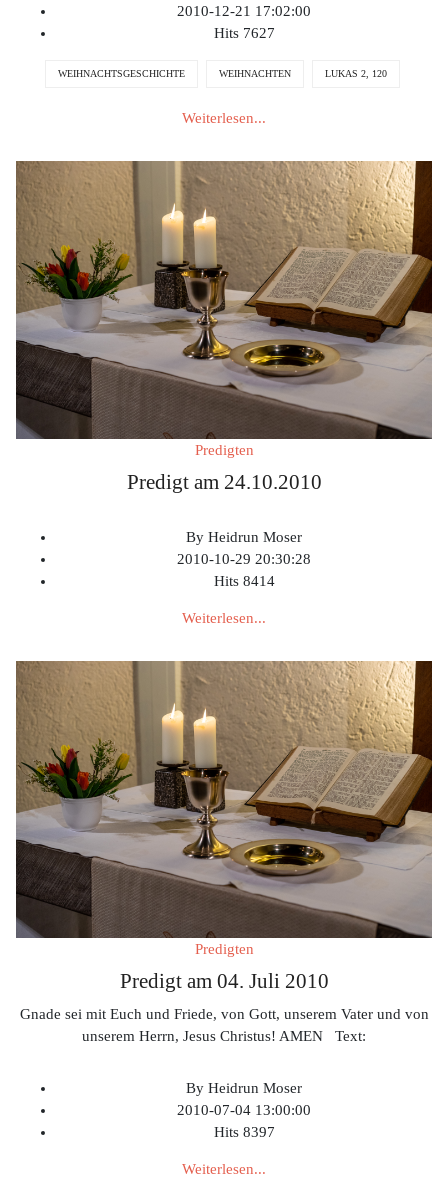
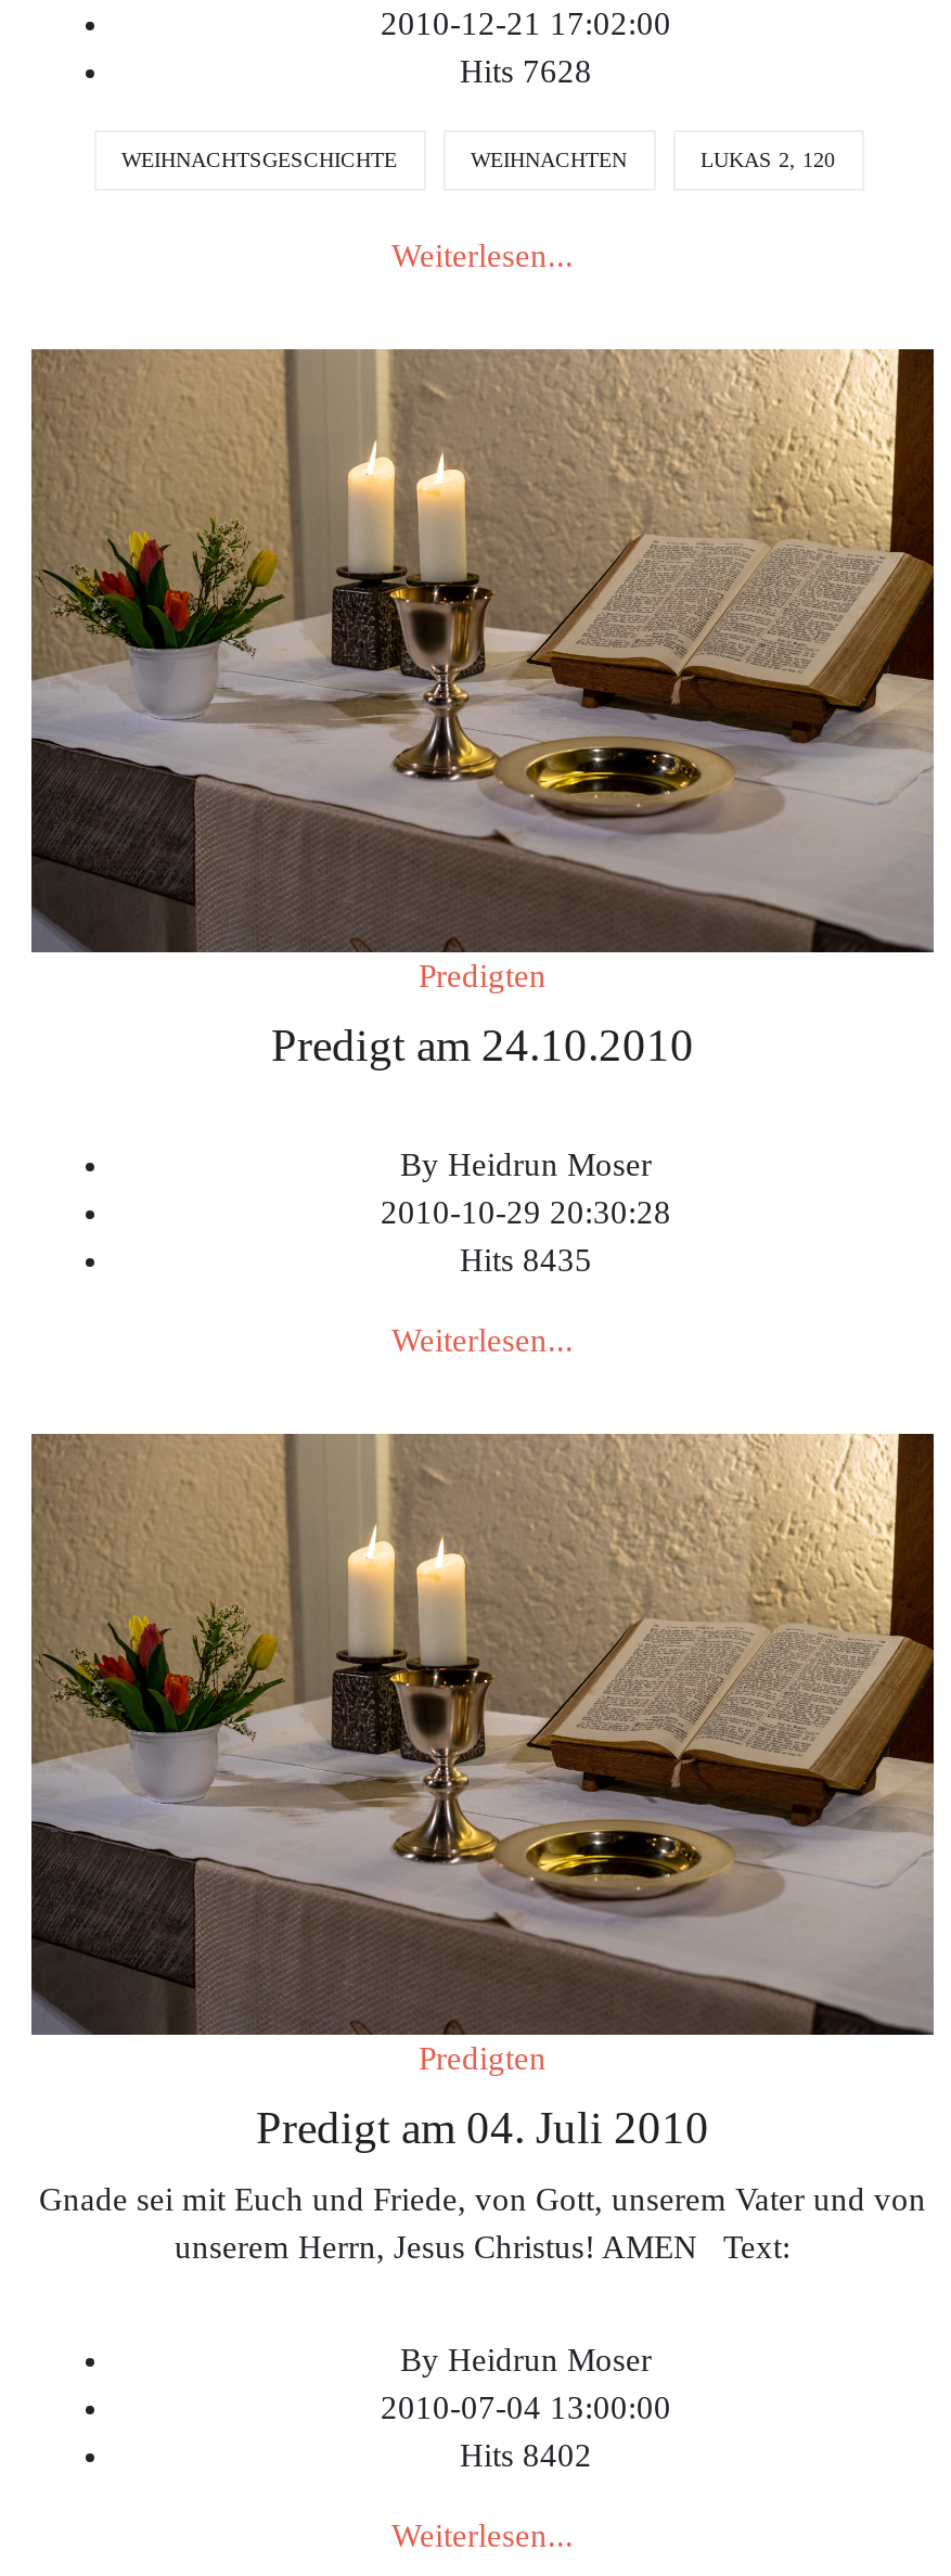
[213,25,274,41] Hits 7627 -> [460,55,592,90] Hits 7628
[213,573,274,589] Hits 8414 -> [460,1243,592,1277] Hits 8435
[213,1124,274,1140] Hits 8397 -> [460,2438,592,2473] Hits 8402

